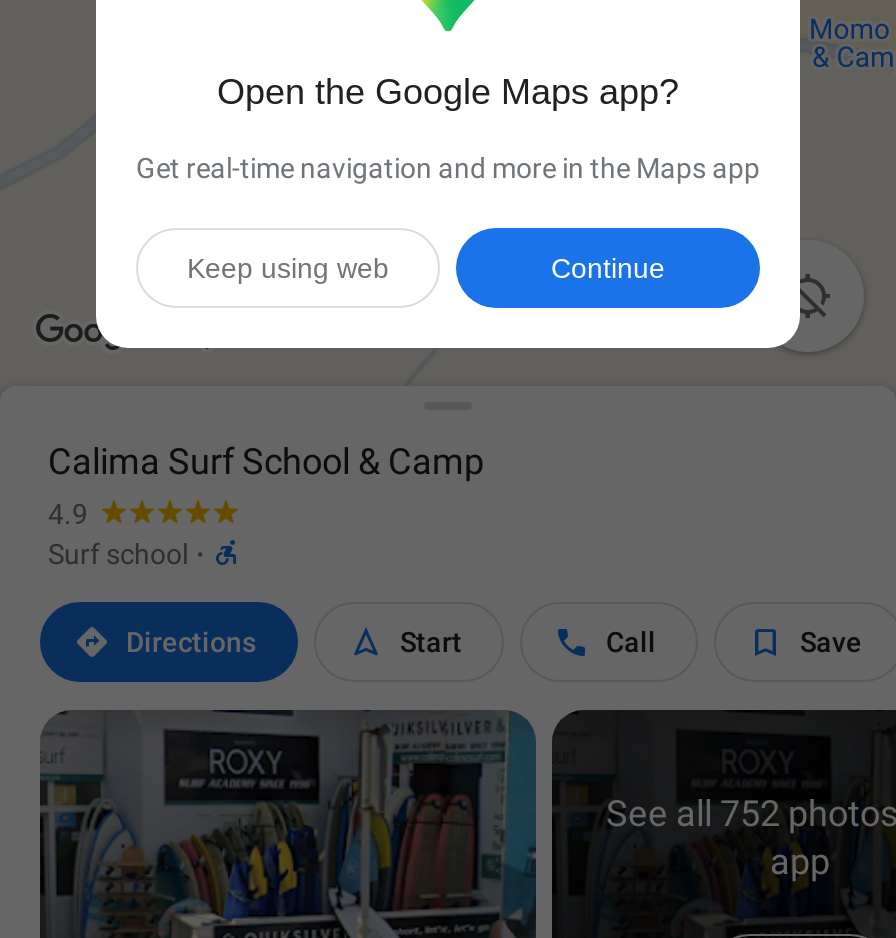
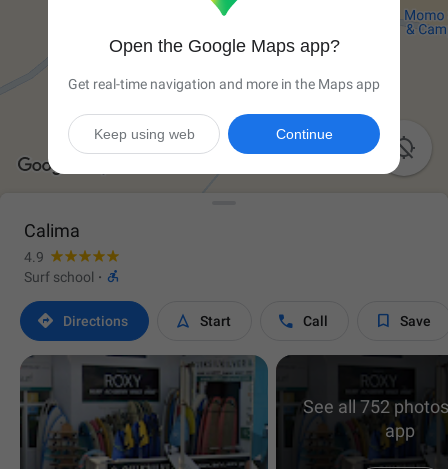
[48,440,484,482] Calima Surf School & Camp -> [24,220,80,241] Calima

